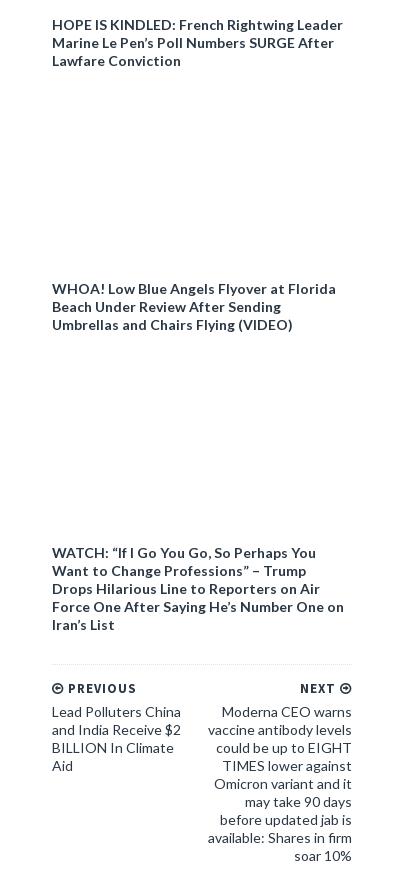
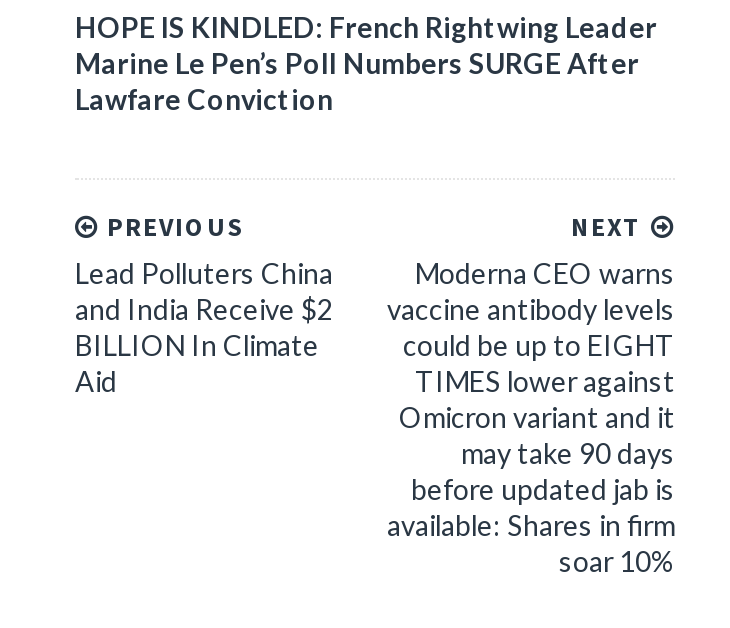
[52,280,336,333] WHOA! Low Blue Angels Flyover at Florida | Beach Under Review After Sending | Umbrellas and Chairs Flying (VIDEO) -> none
[52,544,344,633] WATCH: “If I Go You Go, So Perhaps You | Want to Change Professions” – Trump | Drops Hilarious Line to Reporters on Air | Force One After Saying He’s Number One on | Iran’s List -> none

